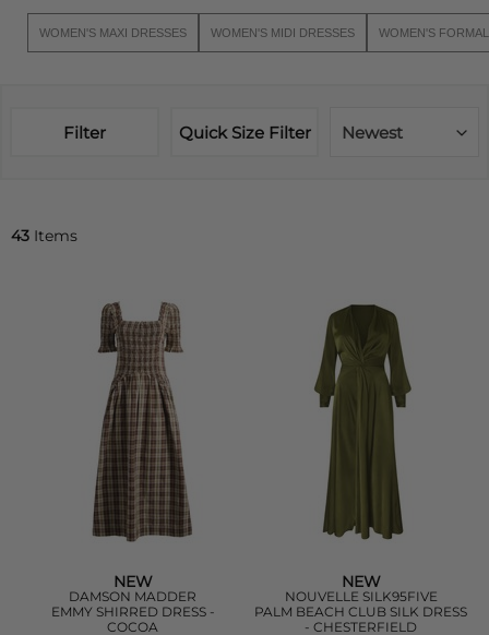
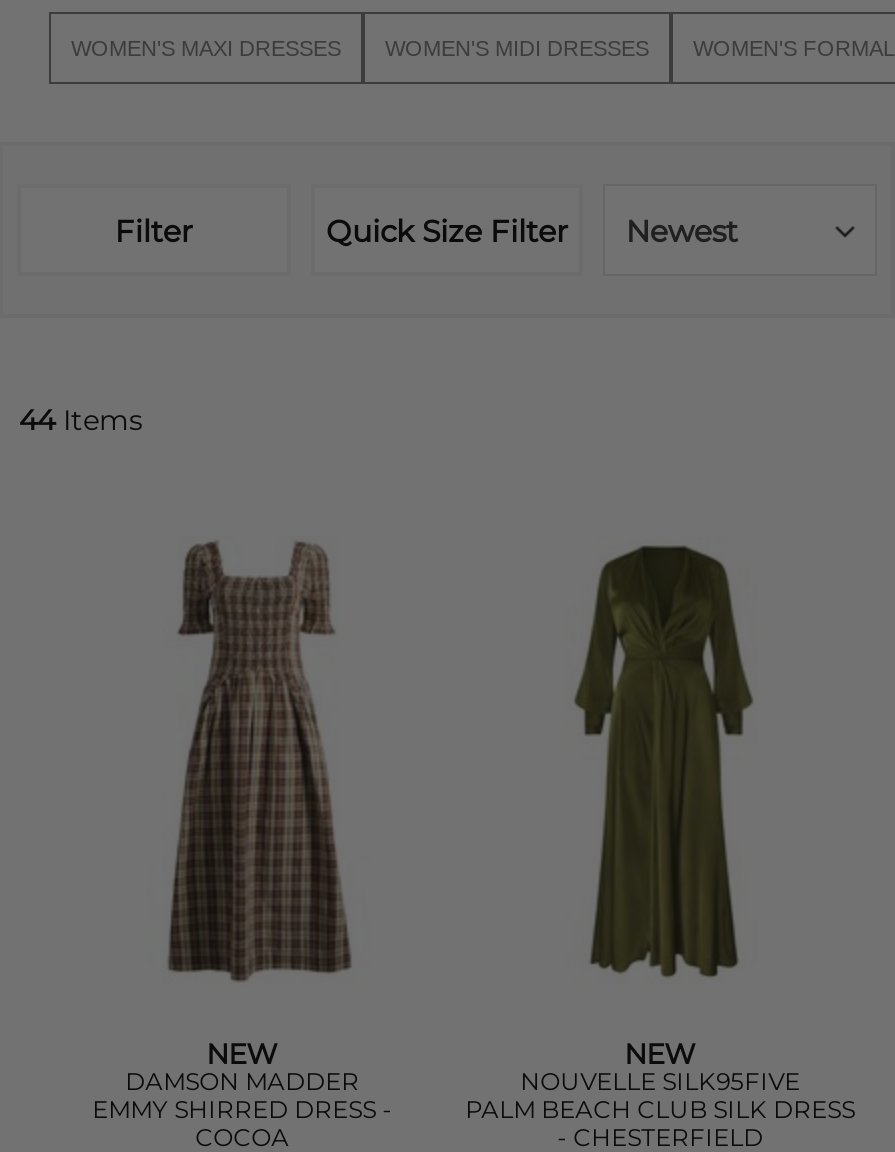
[11,226,77,245] 43 Items -> [19,402,143,438] 44 Items

